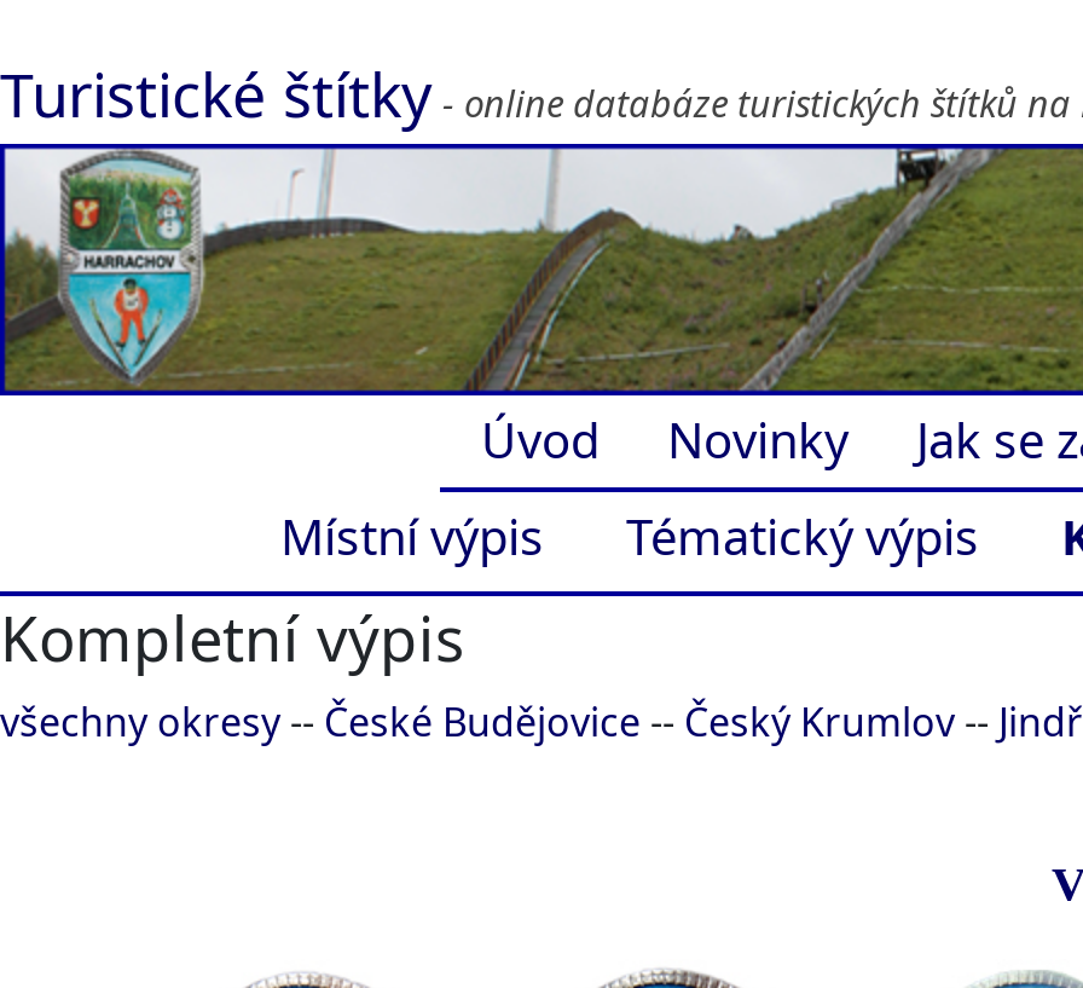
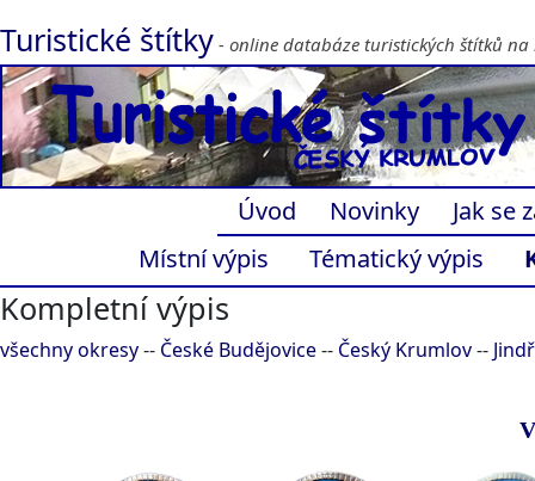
[7,146,1076,393] [image] -> [4,66,531,186] [image]

